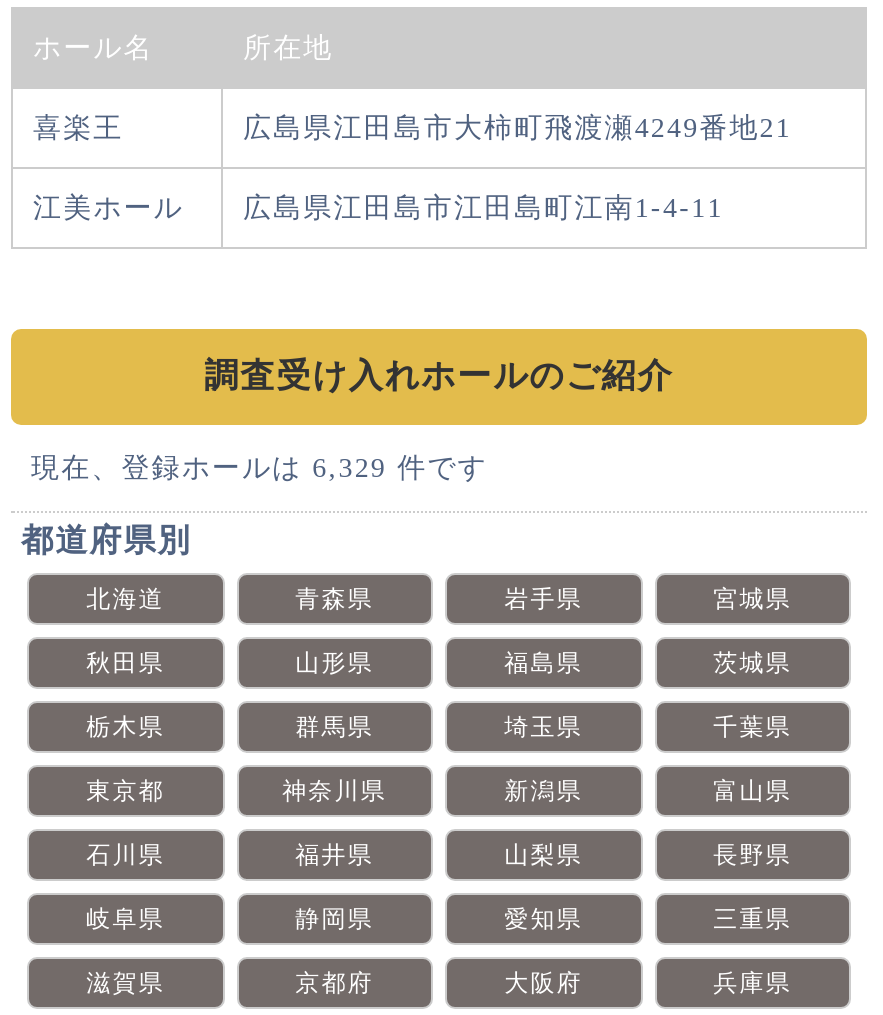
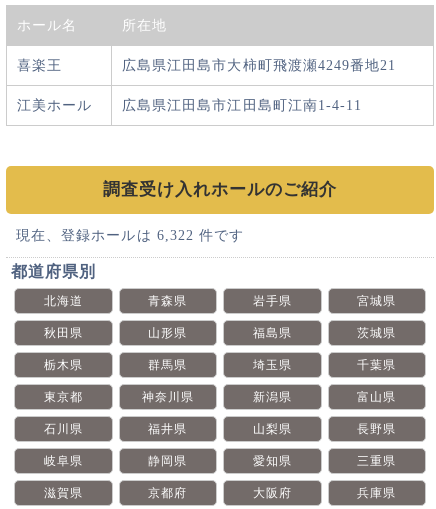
[31,453,488,483] 現在、登録ホールは 6,329 件です -> [16,228,244,243] 現在、登録ホールは 6,322 件です

